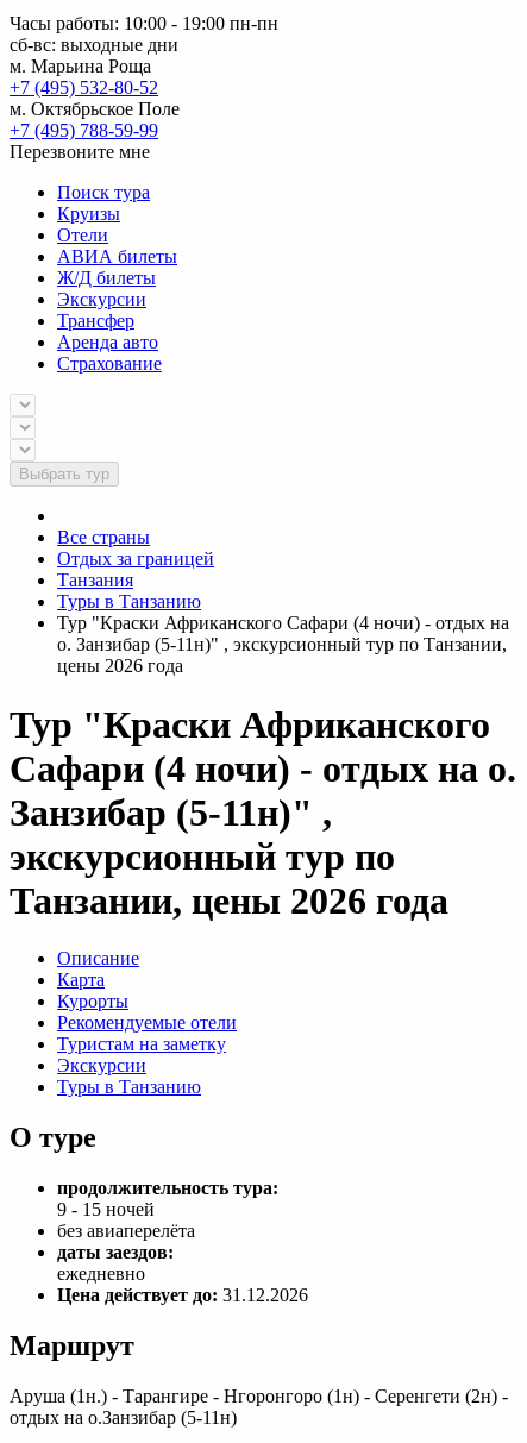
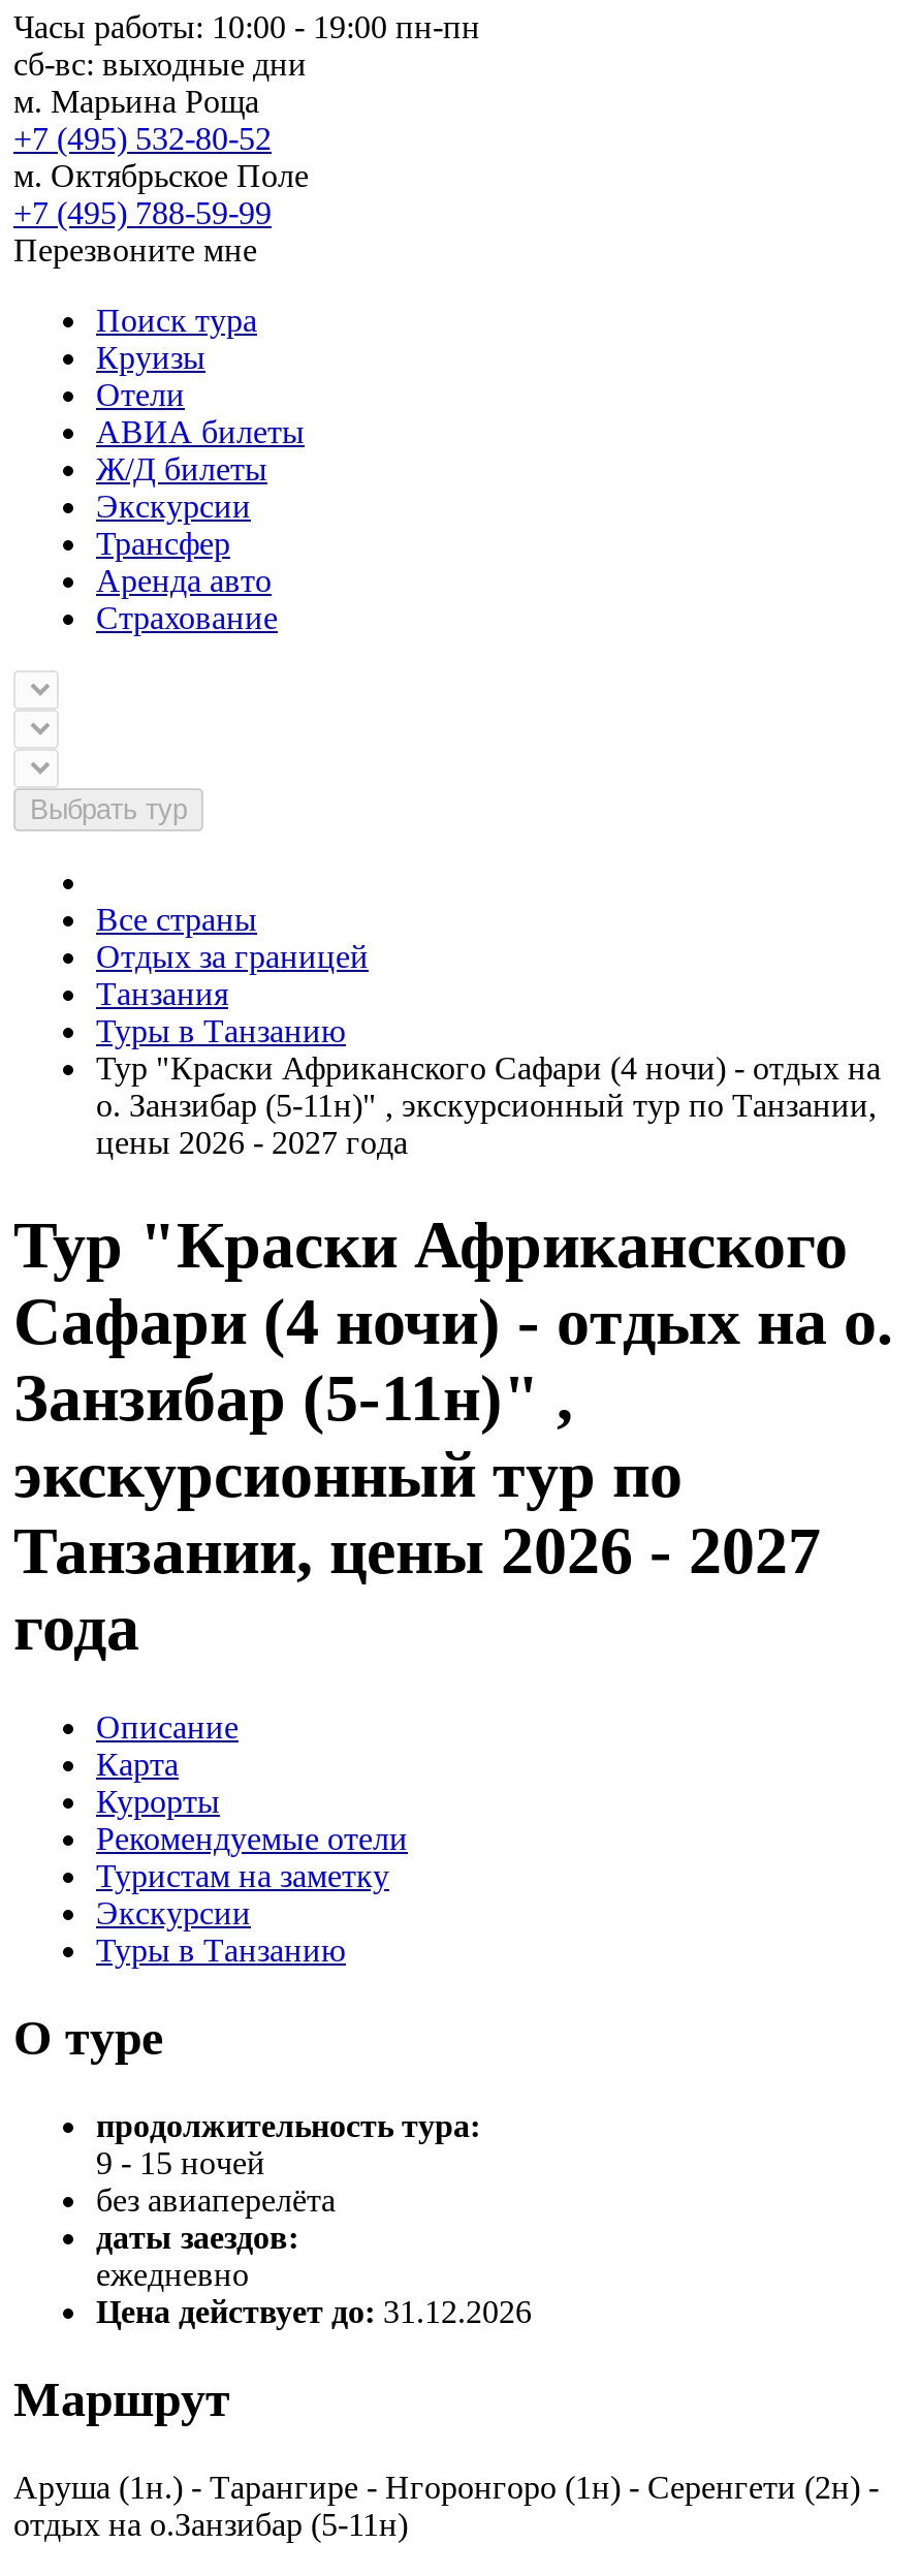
[57,656,183,676] цены 2026 года -> [96,1126,408,1161] цены 2026 - 2027 года
[10,879,448,922] Танзании, цены 2026 года -> [13,1513,821,1664] Танзании, цены 2026 - 2027 | года

